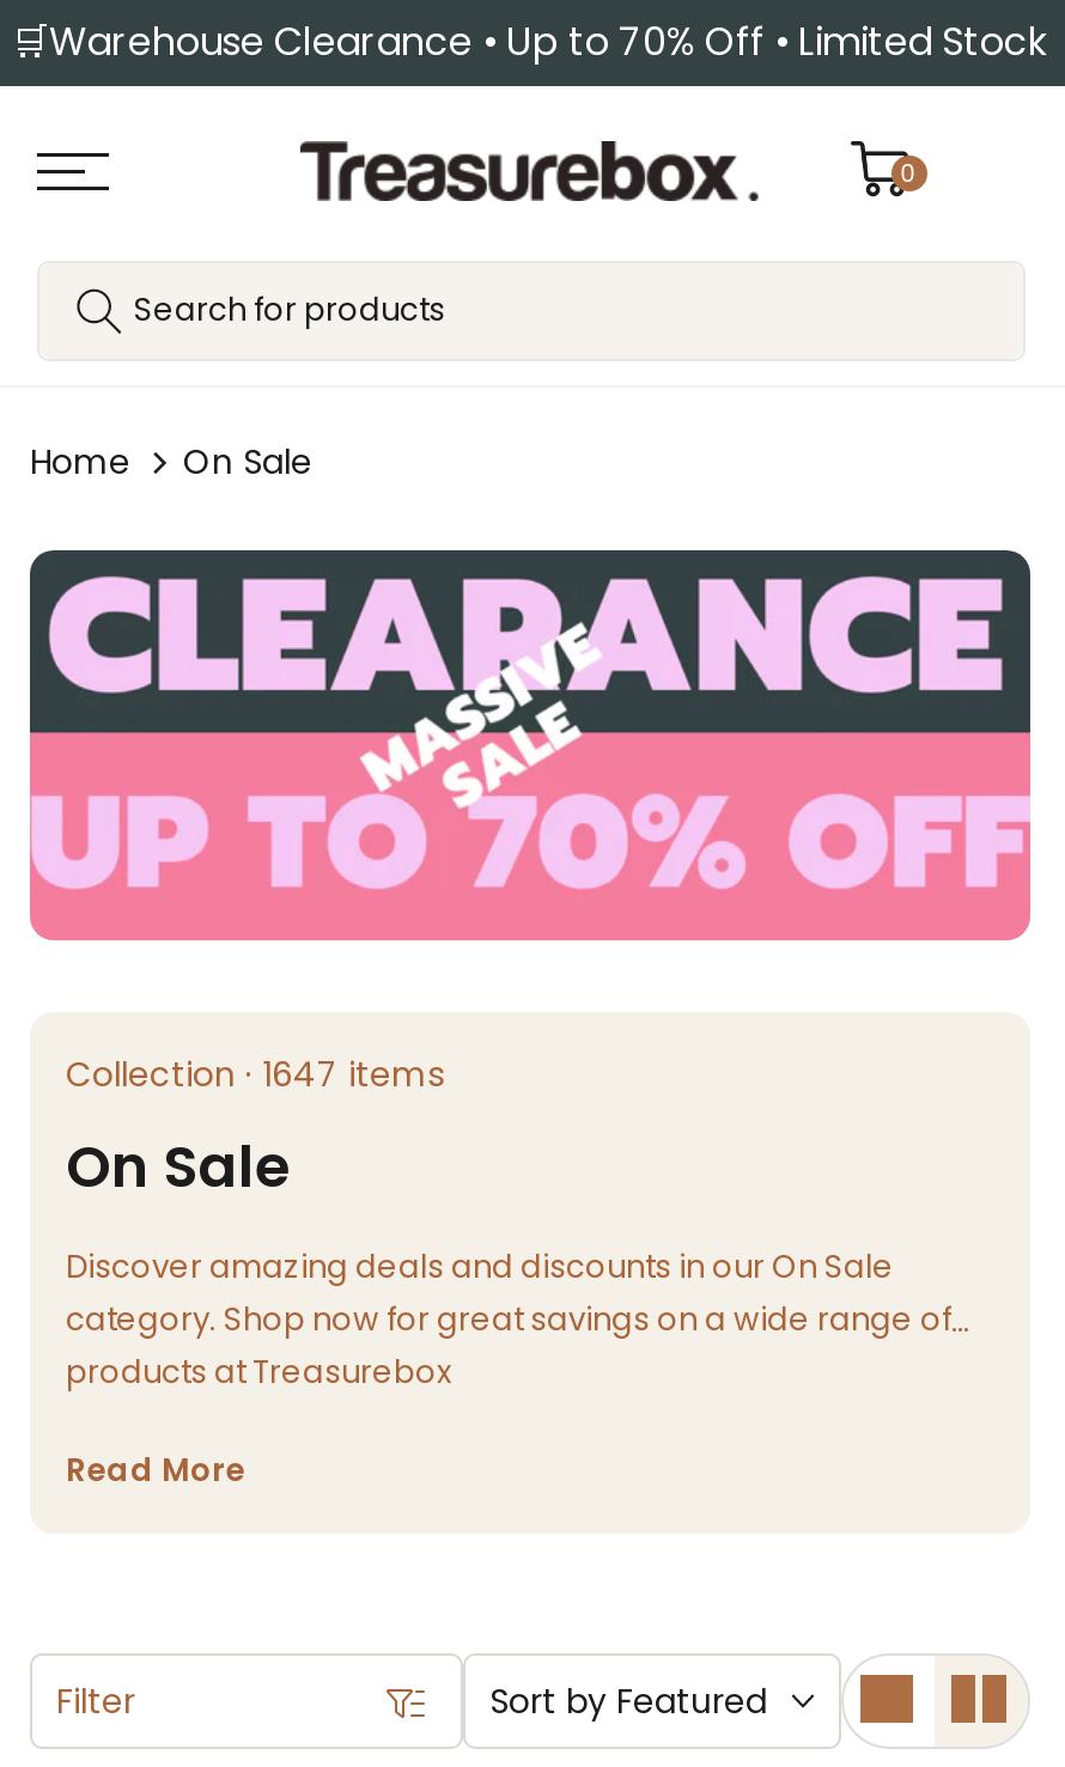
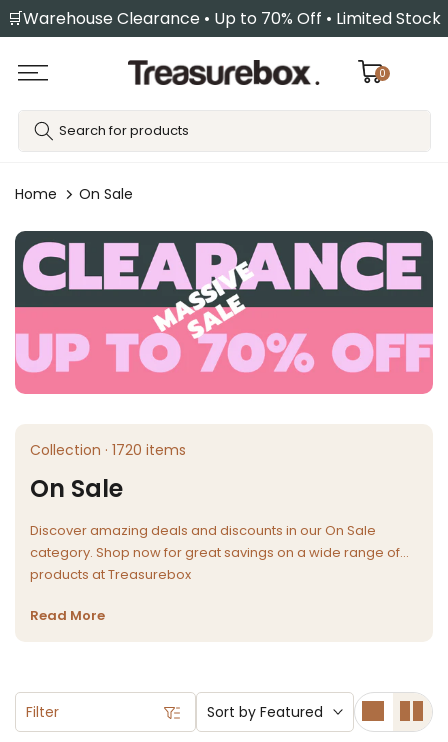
[66,1051,444,1099] Collection · 1647 items -> [30,440,186,460] Collection · 1720 items

